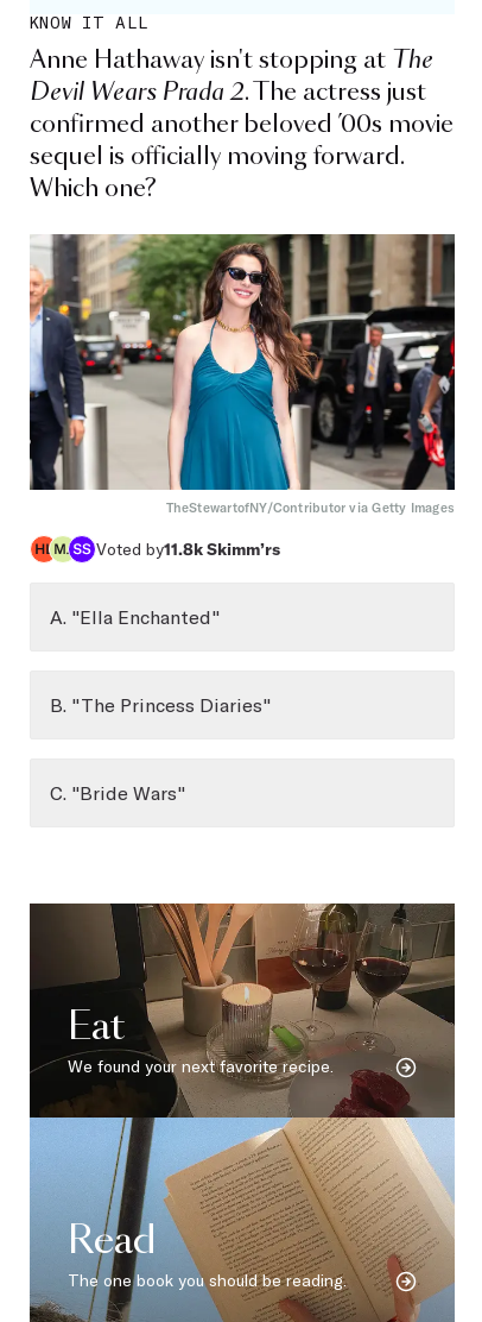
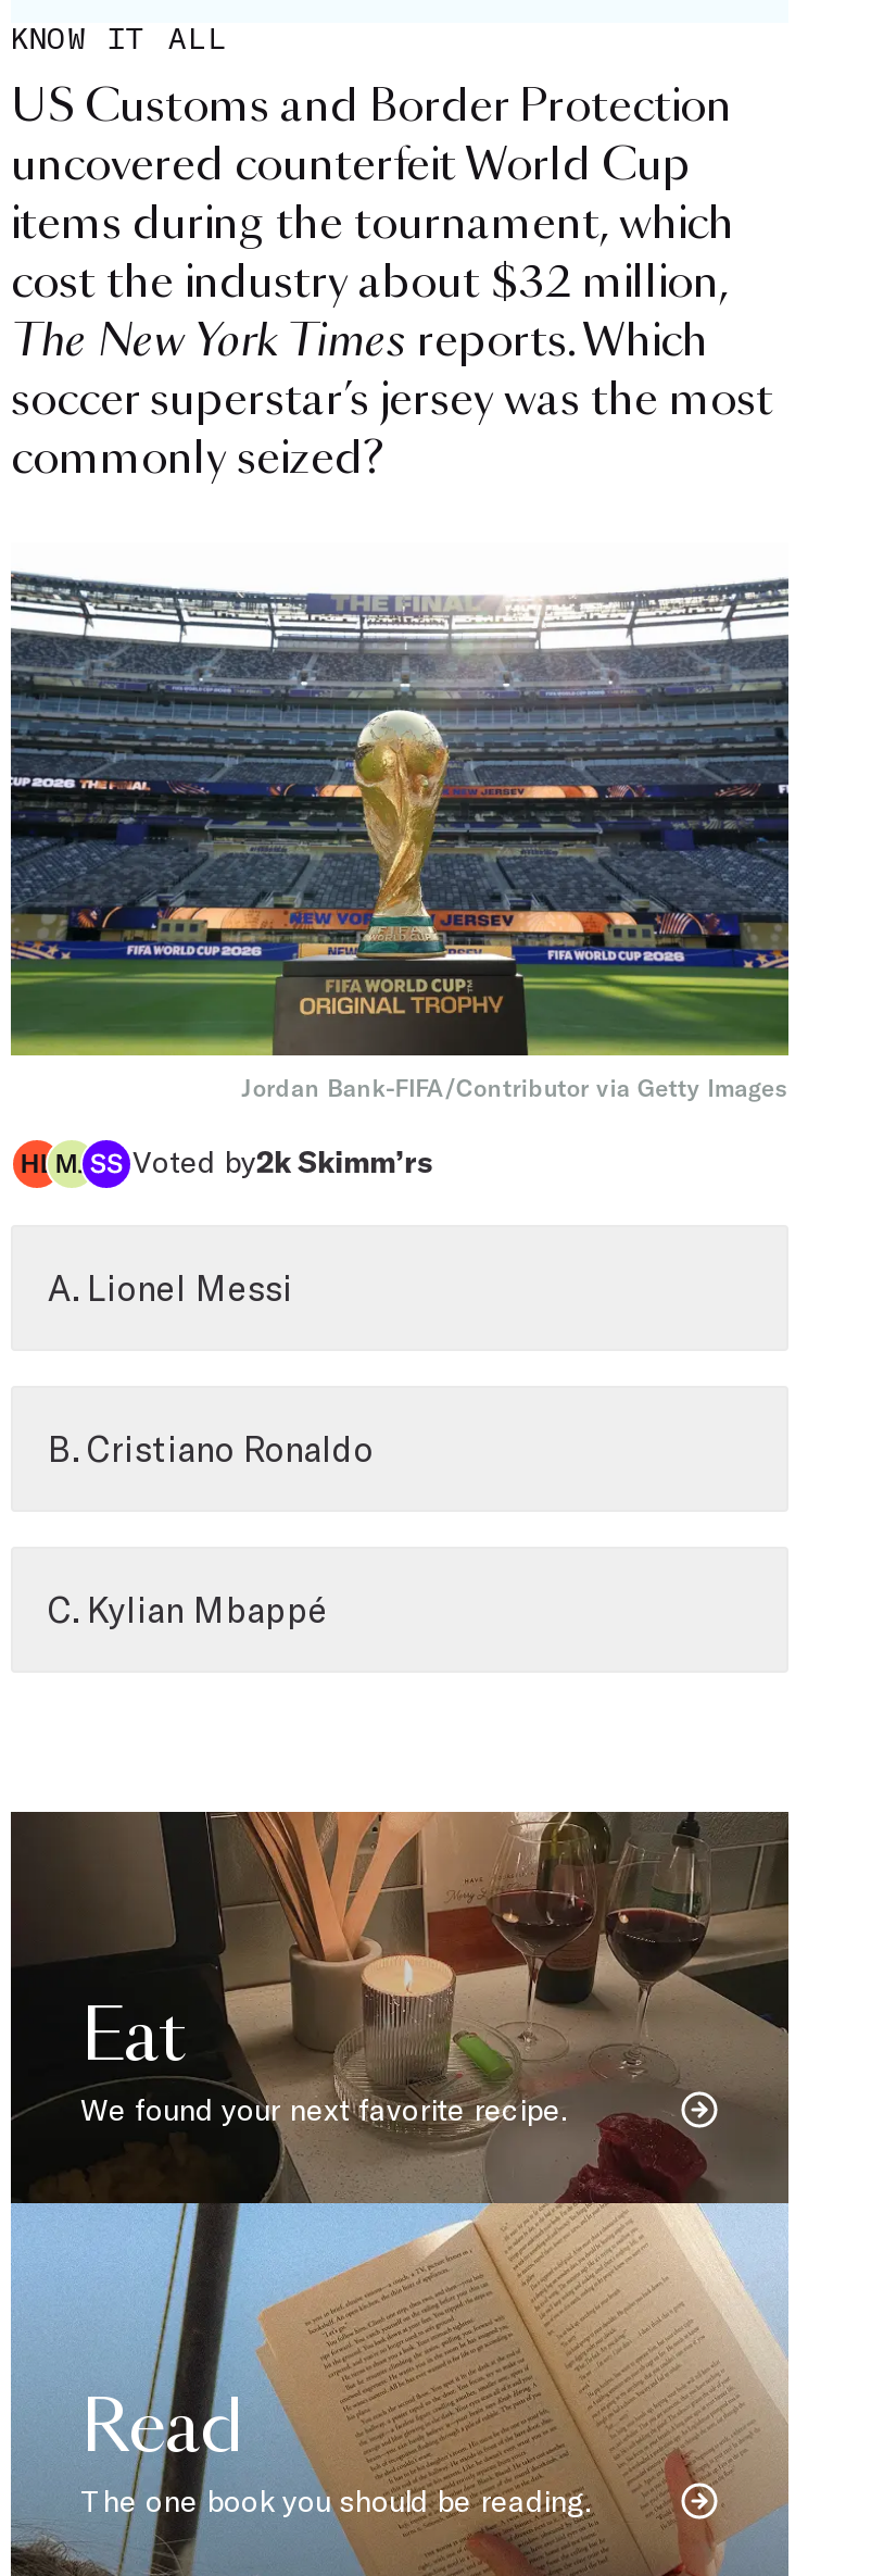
[30,49,454,201] Anne Hathaway isn't stopping at The | Devil Wears Prada 2. The actress just | confirmed another beloved ’00s movie | sequel is officially moving forward. | Which one? -> [11,86,773,482] US Customs and Border Protection | uncovered counterfeit World Cup | items during the tournament, which | cost the industry about $32 million, | The New York Times reports. Which | soccer superstar’s jersey was the most | commonly seized?
[28,243,456,516] [image] | TheStewartofNY/Contributor via Getty Images -> [9,571,791,1102] [image] | Jordan Bank-FIFA/Contributor via Getty Images
[96,538,280,560] Voted by11.8kSkimm’rs -> [132,1143,432,1182] Voted by2kSkimm’rs
[50,606,220,629] A. "Ella Enchanted" -> [48,1265,293,1309] A. Lionel Messi
[50,694,271,717] B. "The Princess Diaries" -> [48,1426,374,1470] B. Cristiano Ronaldo
[50,782,185,805] C. "Bride Wars" -> [48,1587,328,1631] C. Kylian Mbappé

